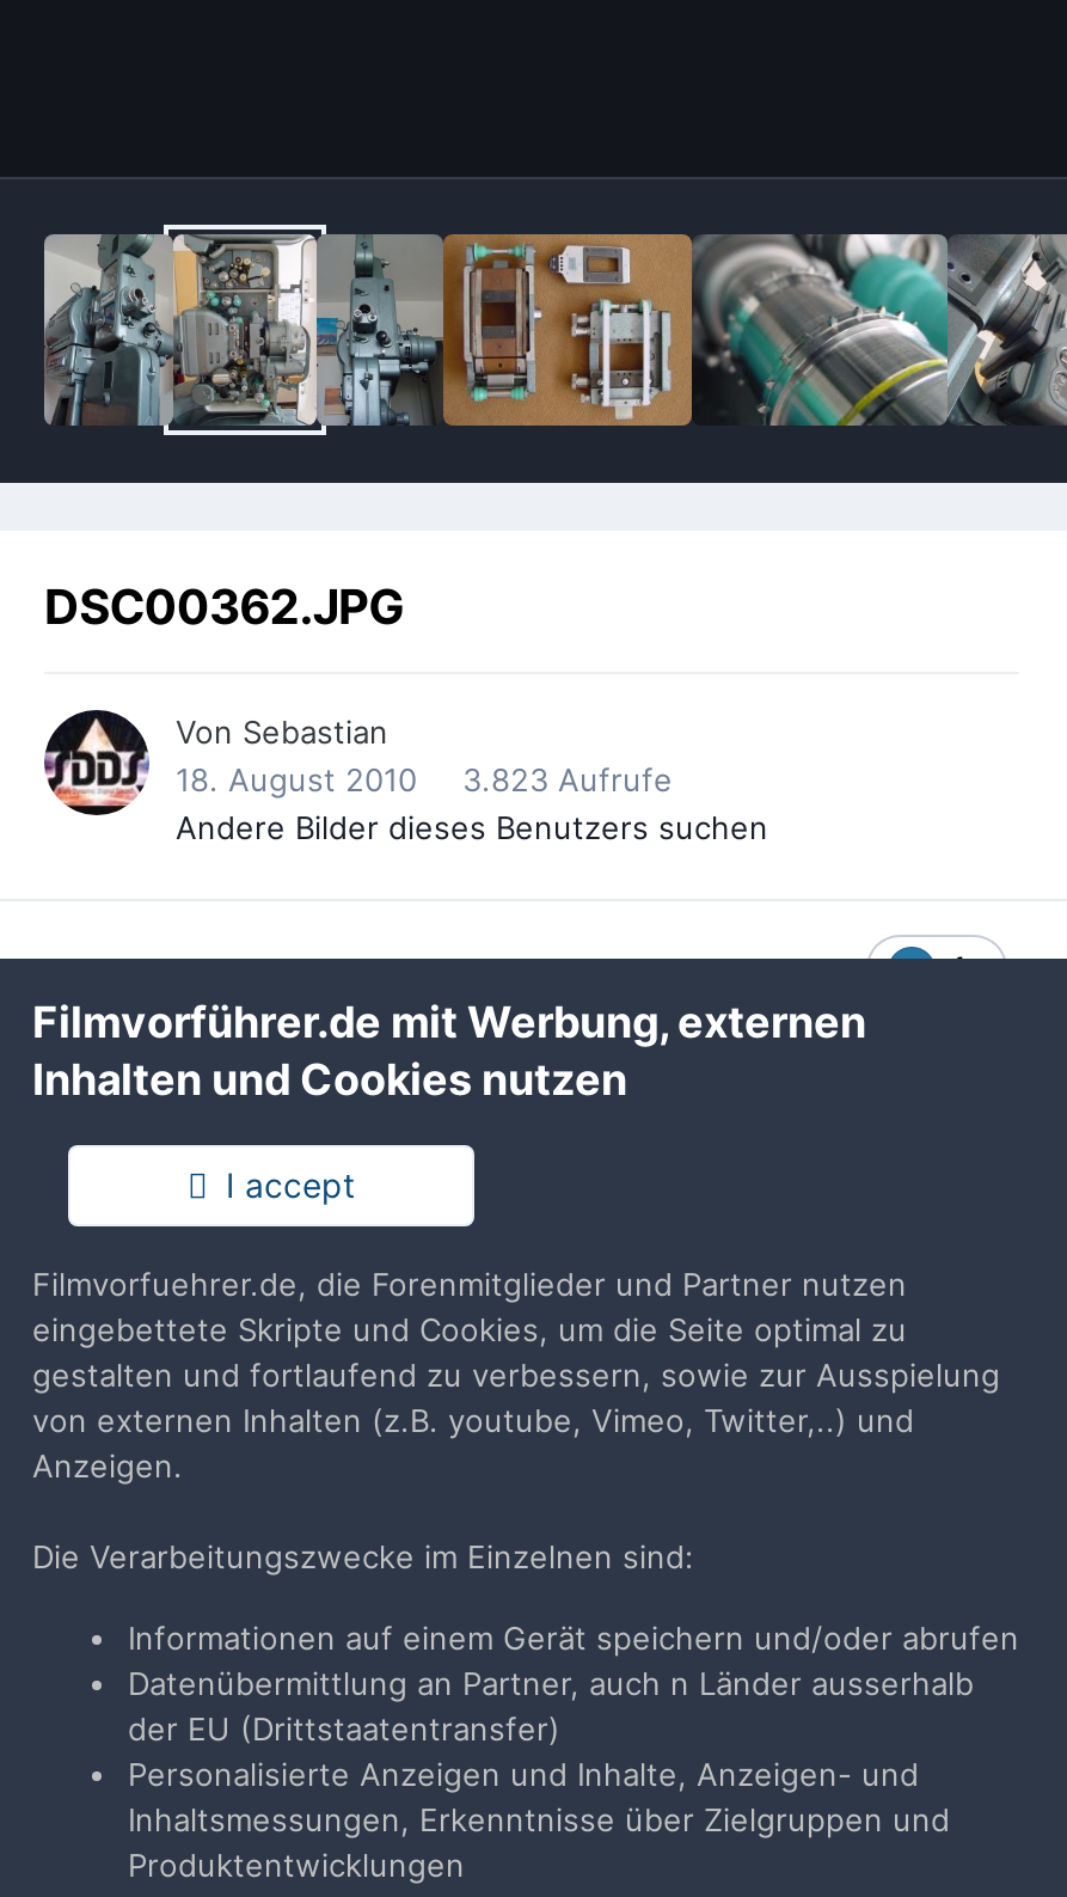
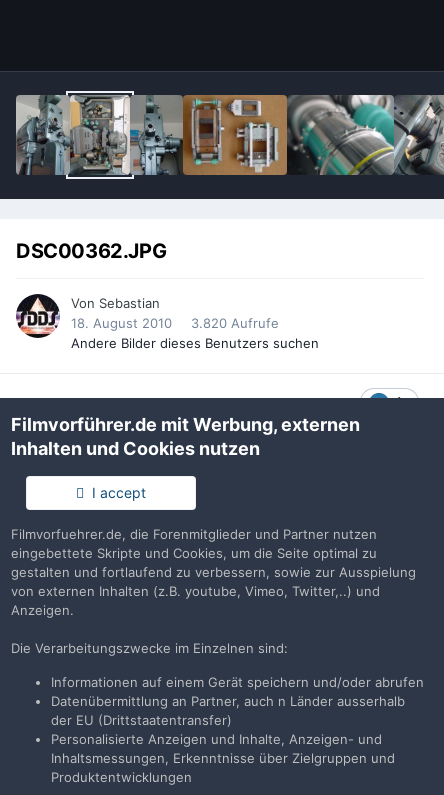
[176,761,673,799] 18. August 2010 3.823 Aufrufe -> [71,315,279,331] 18. August 2010 3.820 Aufrufe

